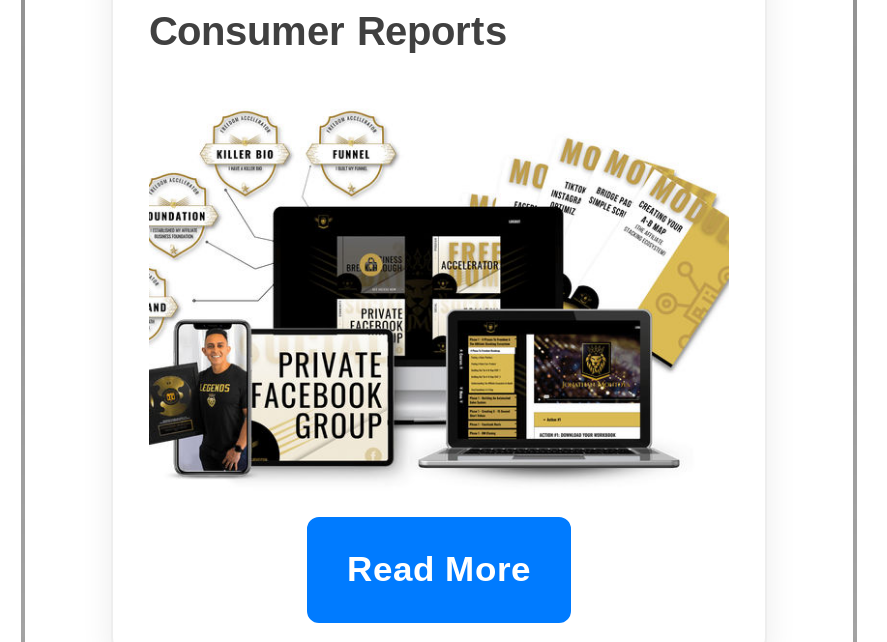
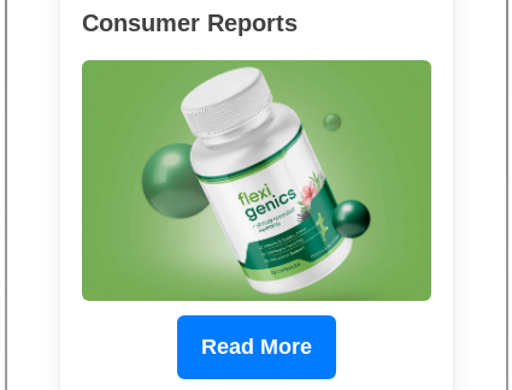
[147,94,731,494] [image] -> [81,59,432,302] [image]

